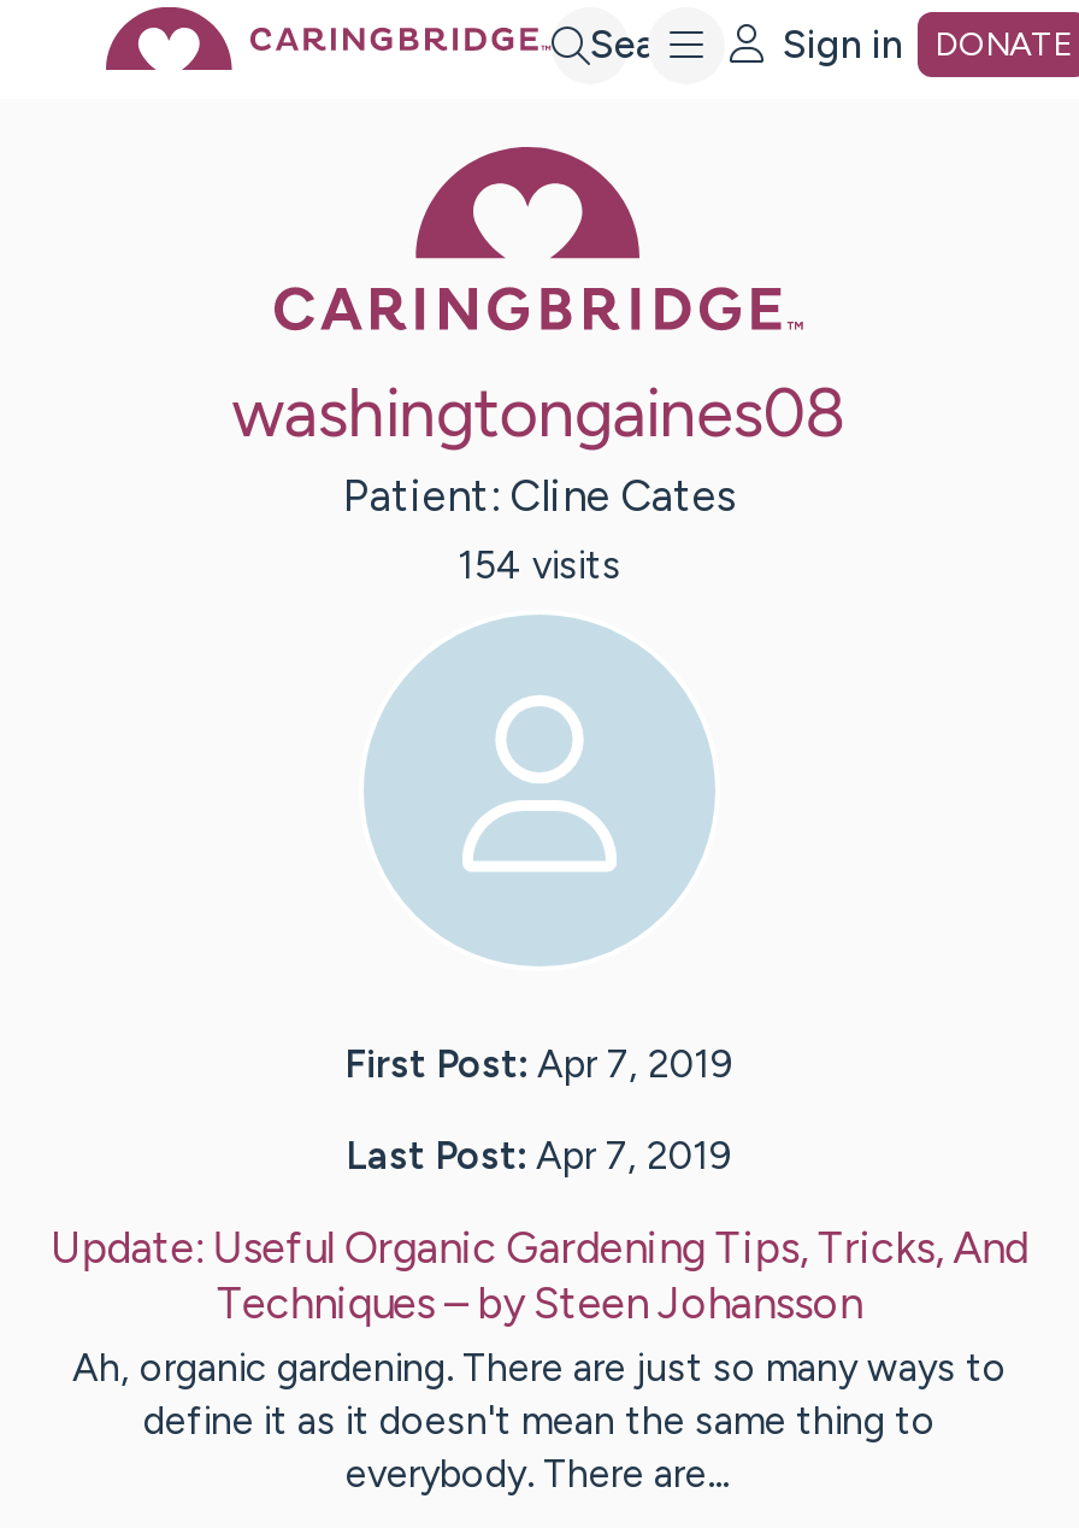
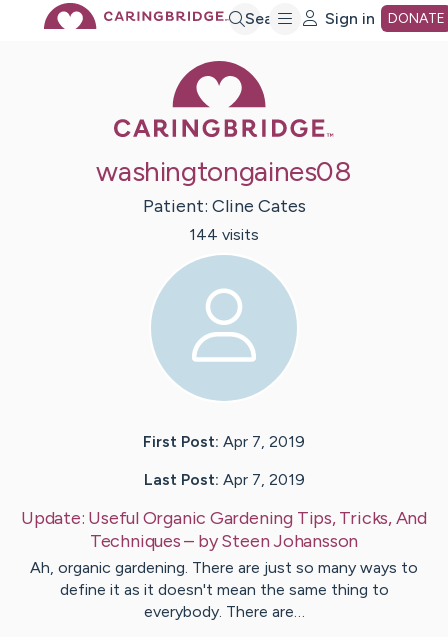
[458,543,621,589] 154 visits -> [189,225,259,244] 144 visits

